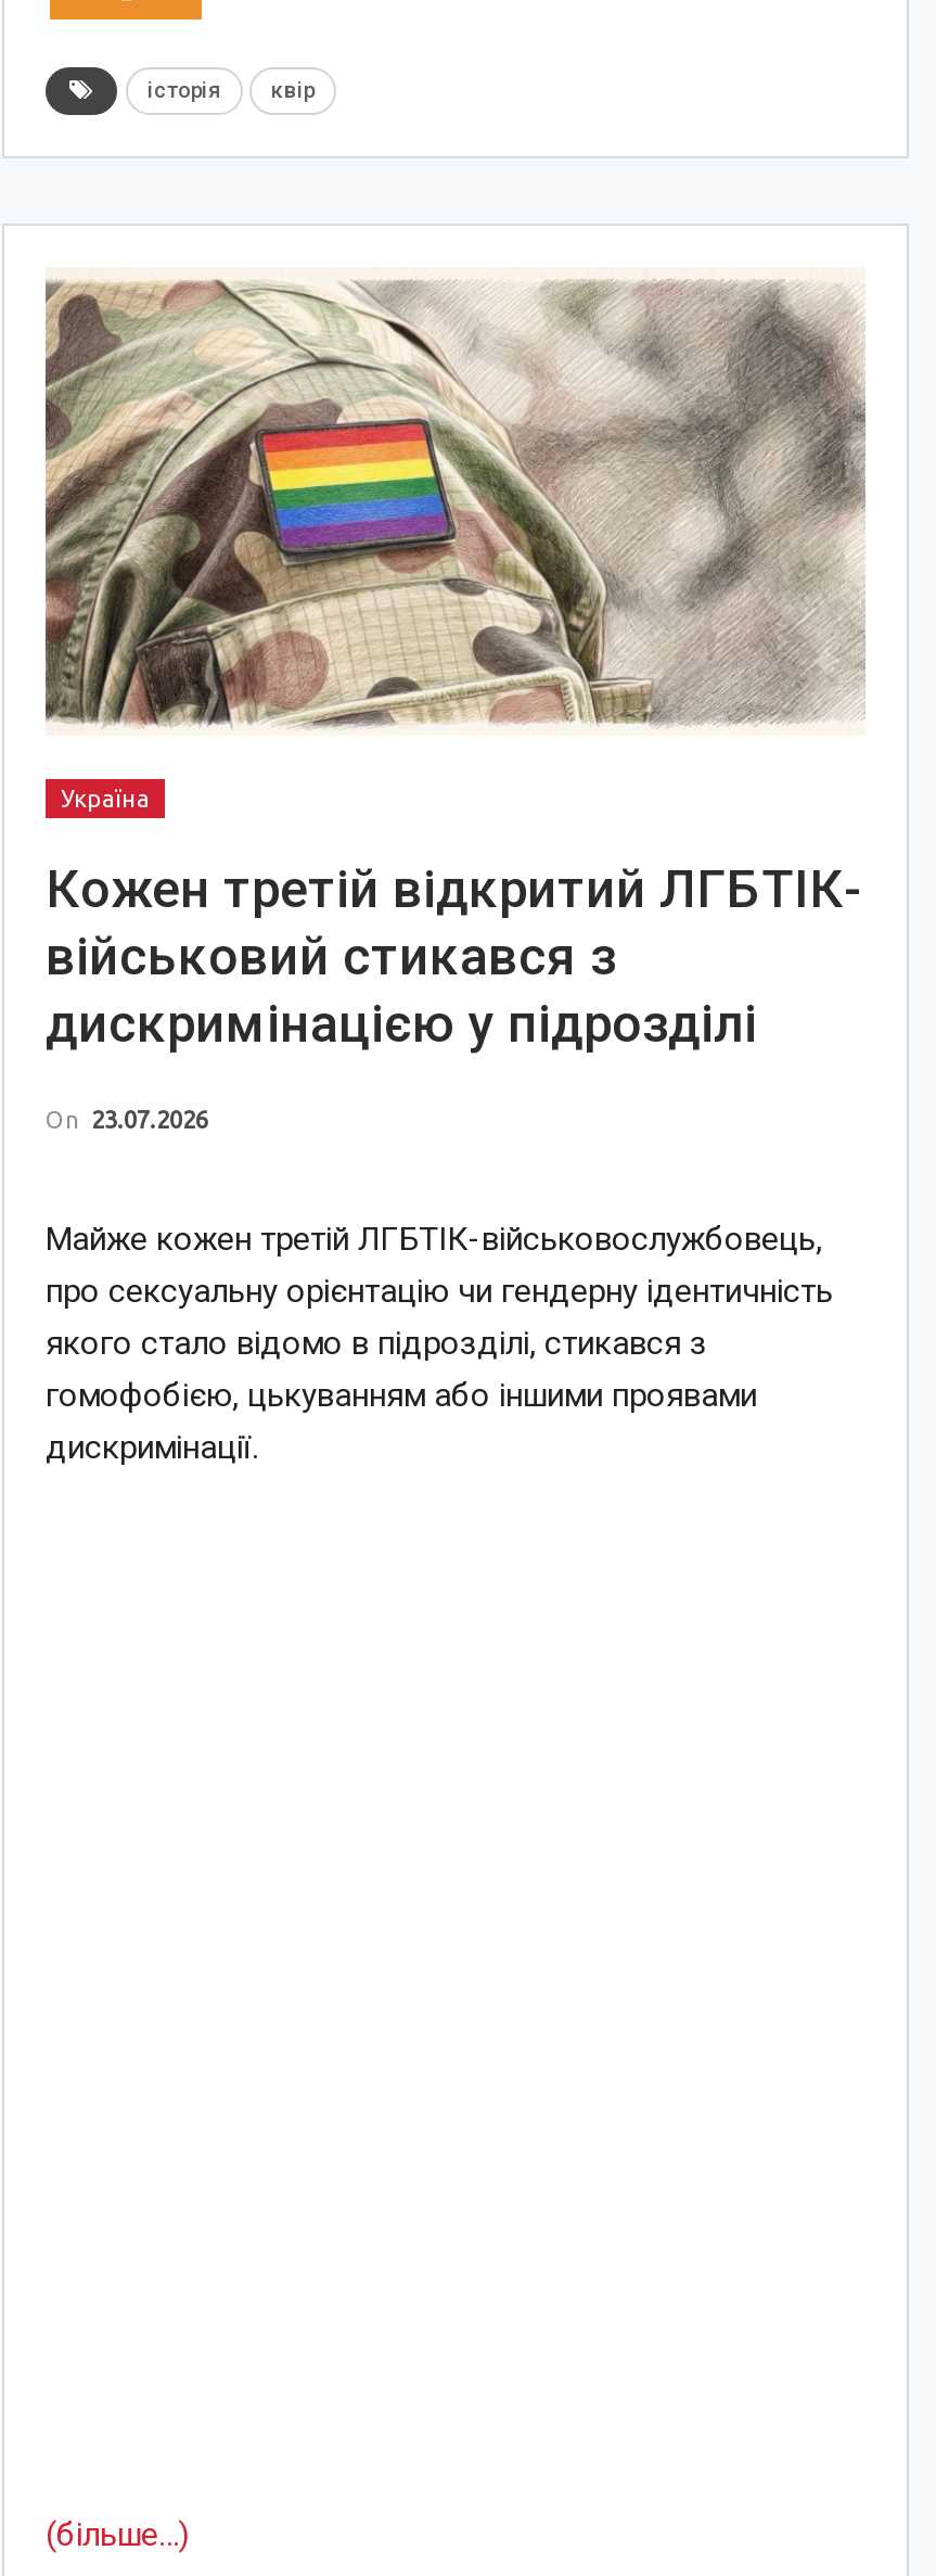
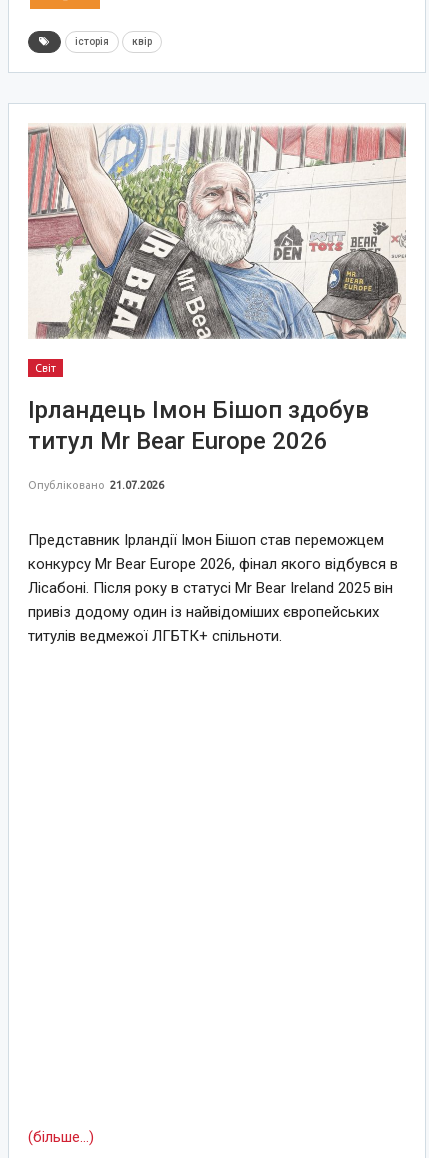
[43,278,868,813] [image] | Україна -> [27,124,406,374] [image] | Світ
[46,860,861,1056] Кожен третій відкритий ЛГБТІК- | військовий стикався з | дискримінацією у підрозділі -> [28,396,369,455] Ірландець Імон Бішоп здобув | титул Mr Bear Europe 2026
[46,1108,208,1134] On 23.07.2026 -> [28,479,164,491] Опубліковано 21.07.2026
[46,1221,833,1468] Майже кожен третій ЛГБТІК-військовослужбовець, | про сексуальну орієнтацію чи гендерну ідентичність | якого стало відомо в підрозділі, стикався з | гомофобією, цькуванням або іншими проявами | дискримінації. -> [28,531,398,645] Представник Ірландії Імон Бішоп став переможцем | конкурсу Mr Bear Europe 2026, фінал якого відбувся в | Лісабоні. Після року в статусі Mr Bear Ireland 2025 він | привіз додому один із найвідоміших європейських | титулів ведмежої ЛГБТК+ спільноти.

